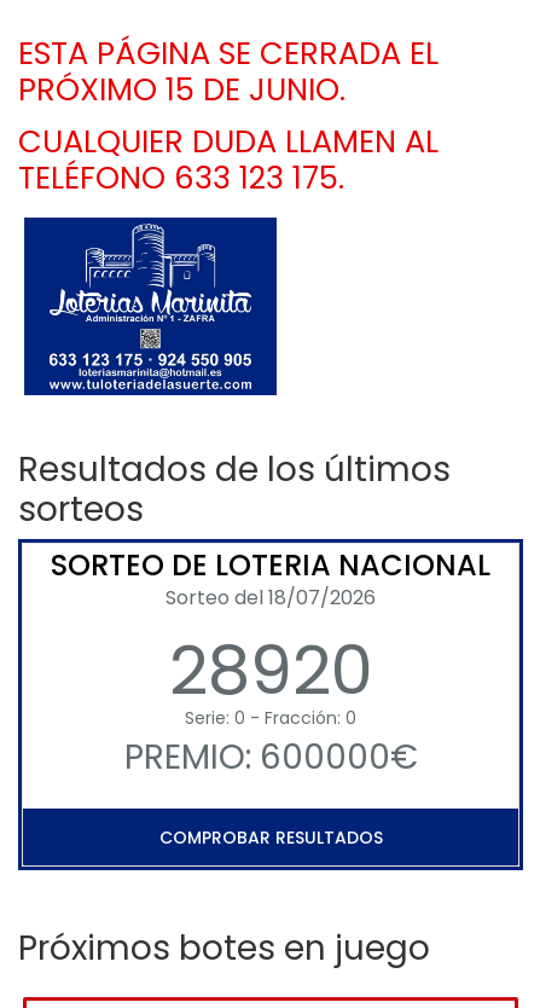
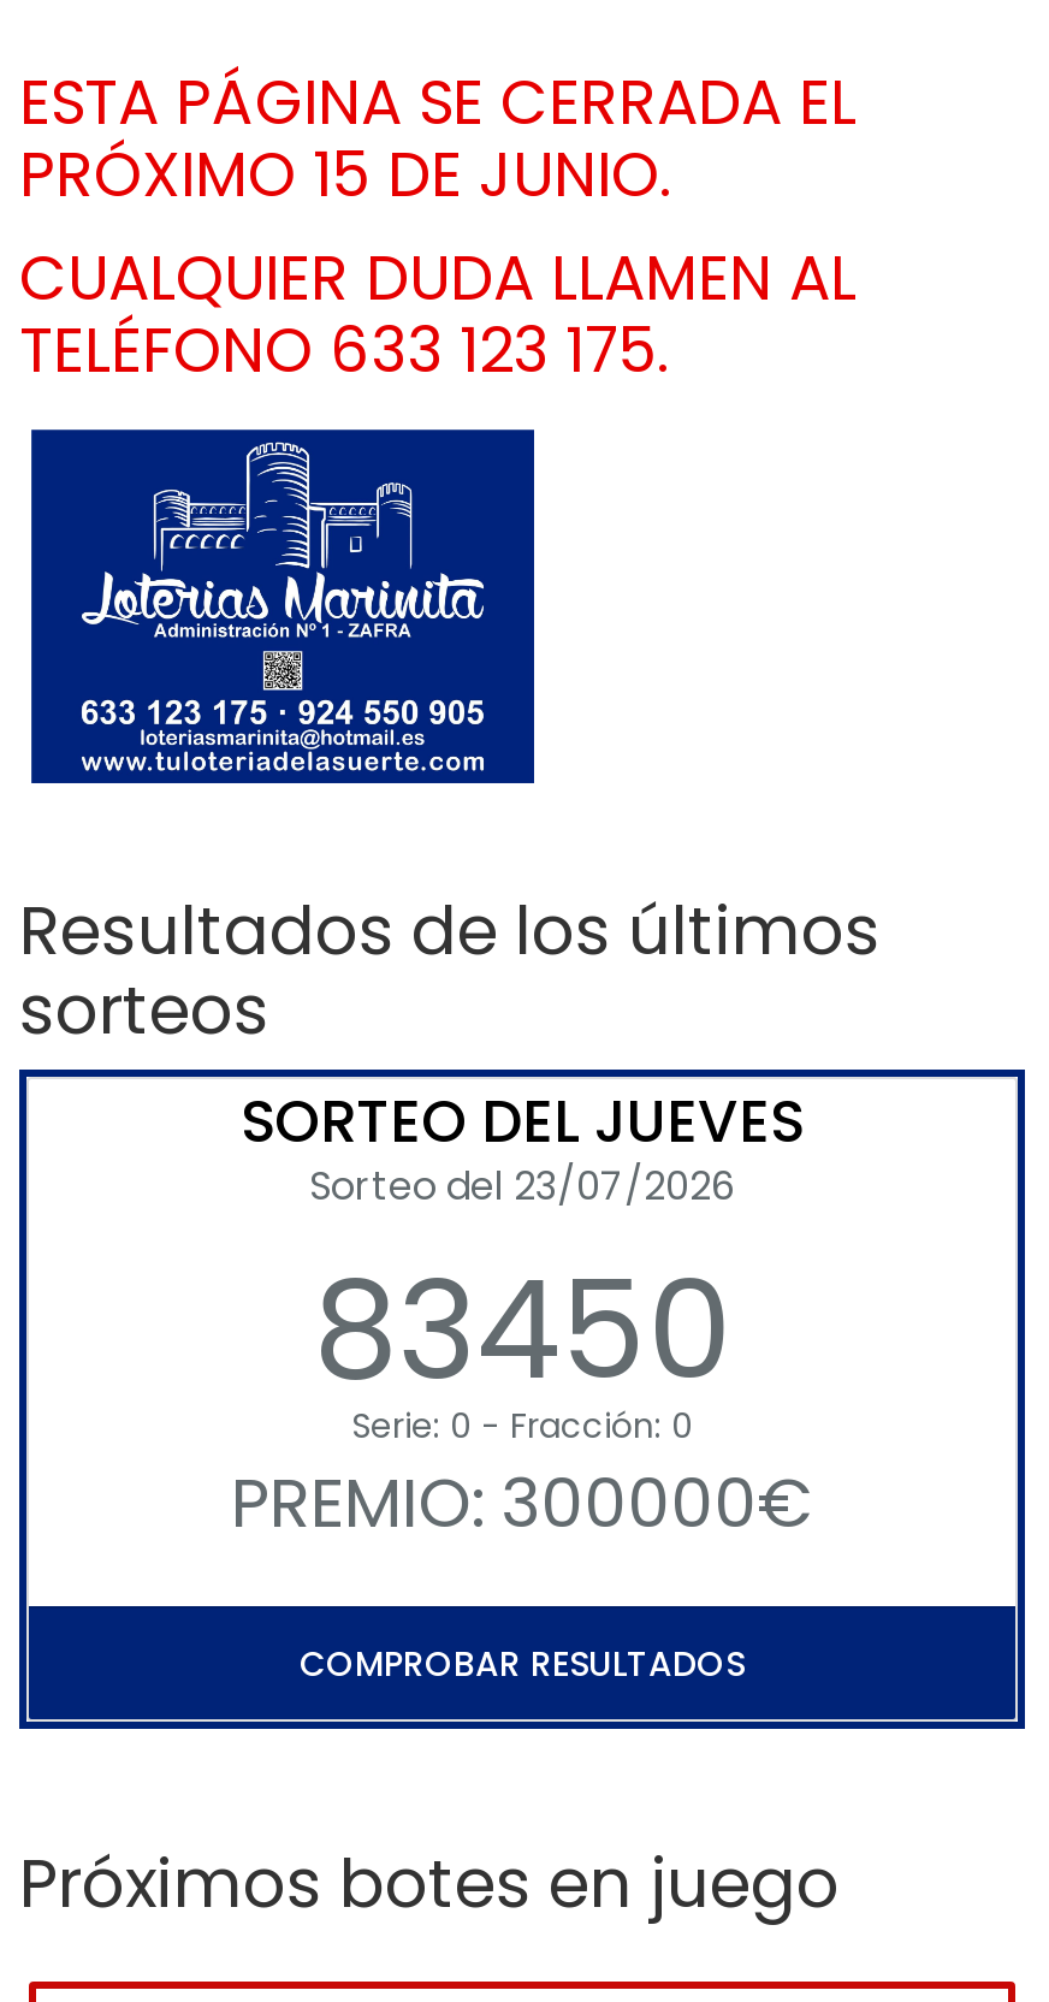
[51,546,490,718] SORTEO DE LOTERIA NACIONAL | Sorteo del 18/07/2026 | 28920 -> [241,1083,804,1427] SORTEO DEL JUEVES | Sorteo del 23/07/2026 | 83450
[124,734,417,781] PREMIO: 600000€ -> [231,1458,813,1552] PREMIO: 300000€

